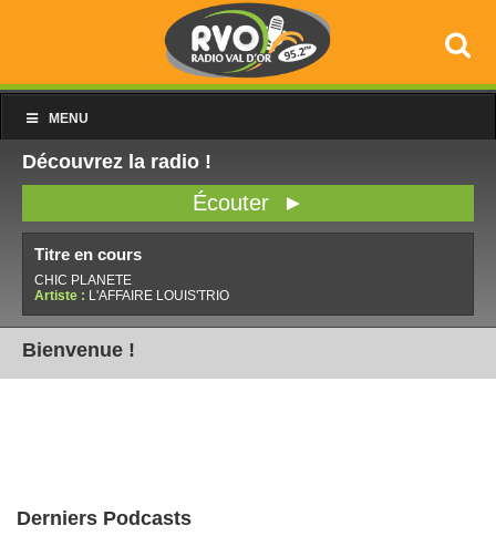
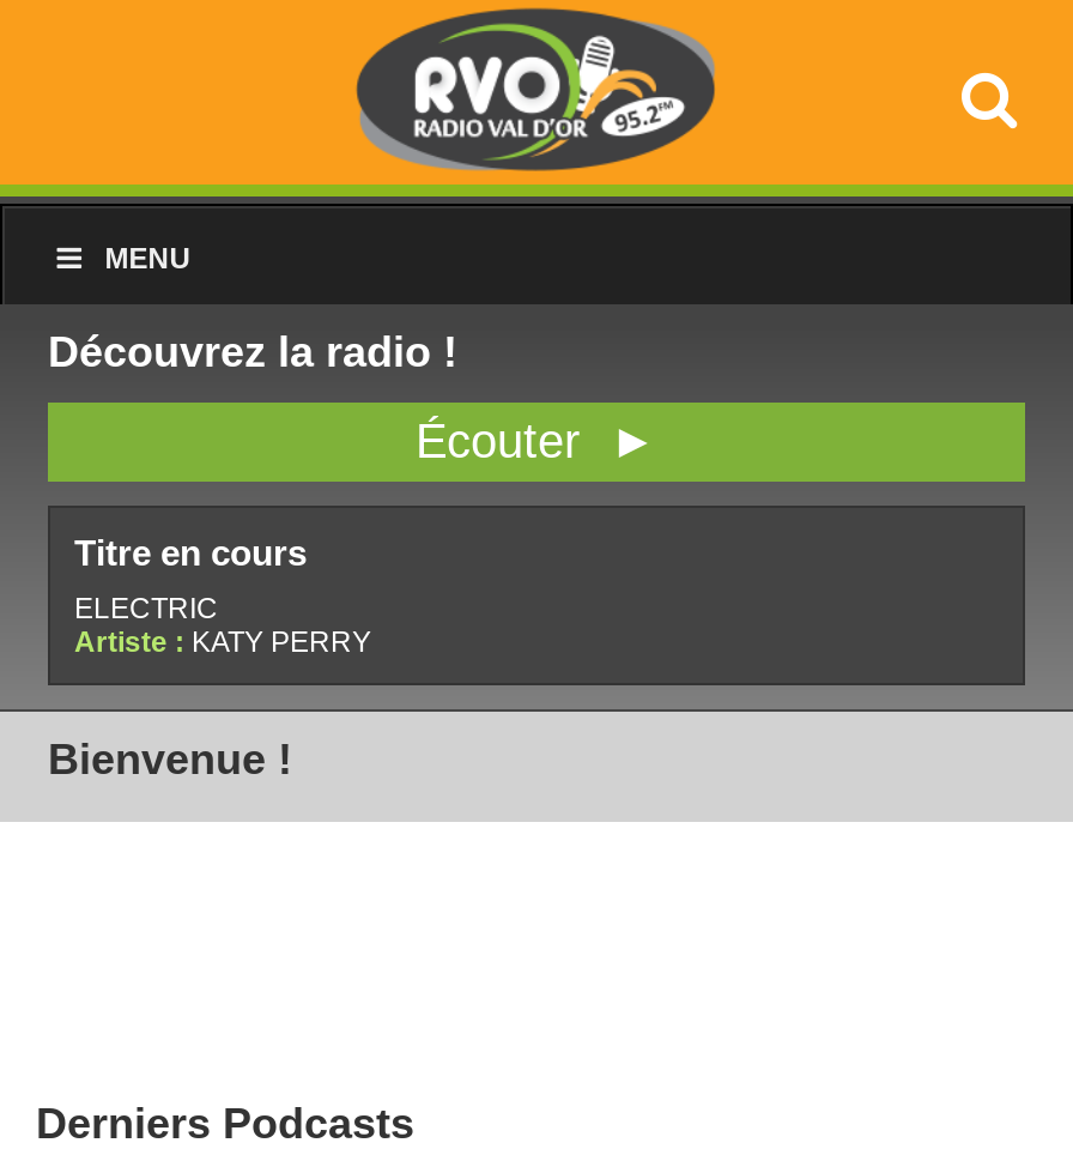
[34,272,229,303] CHIC PLANETE | Artiste : L'AFFAIRE LOUIS'TRIO -> [74,592,371,659] ELECTRIC | Artiste : KATY PERRY

